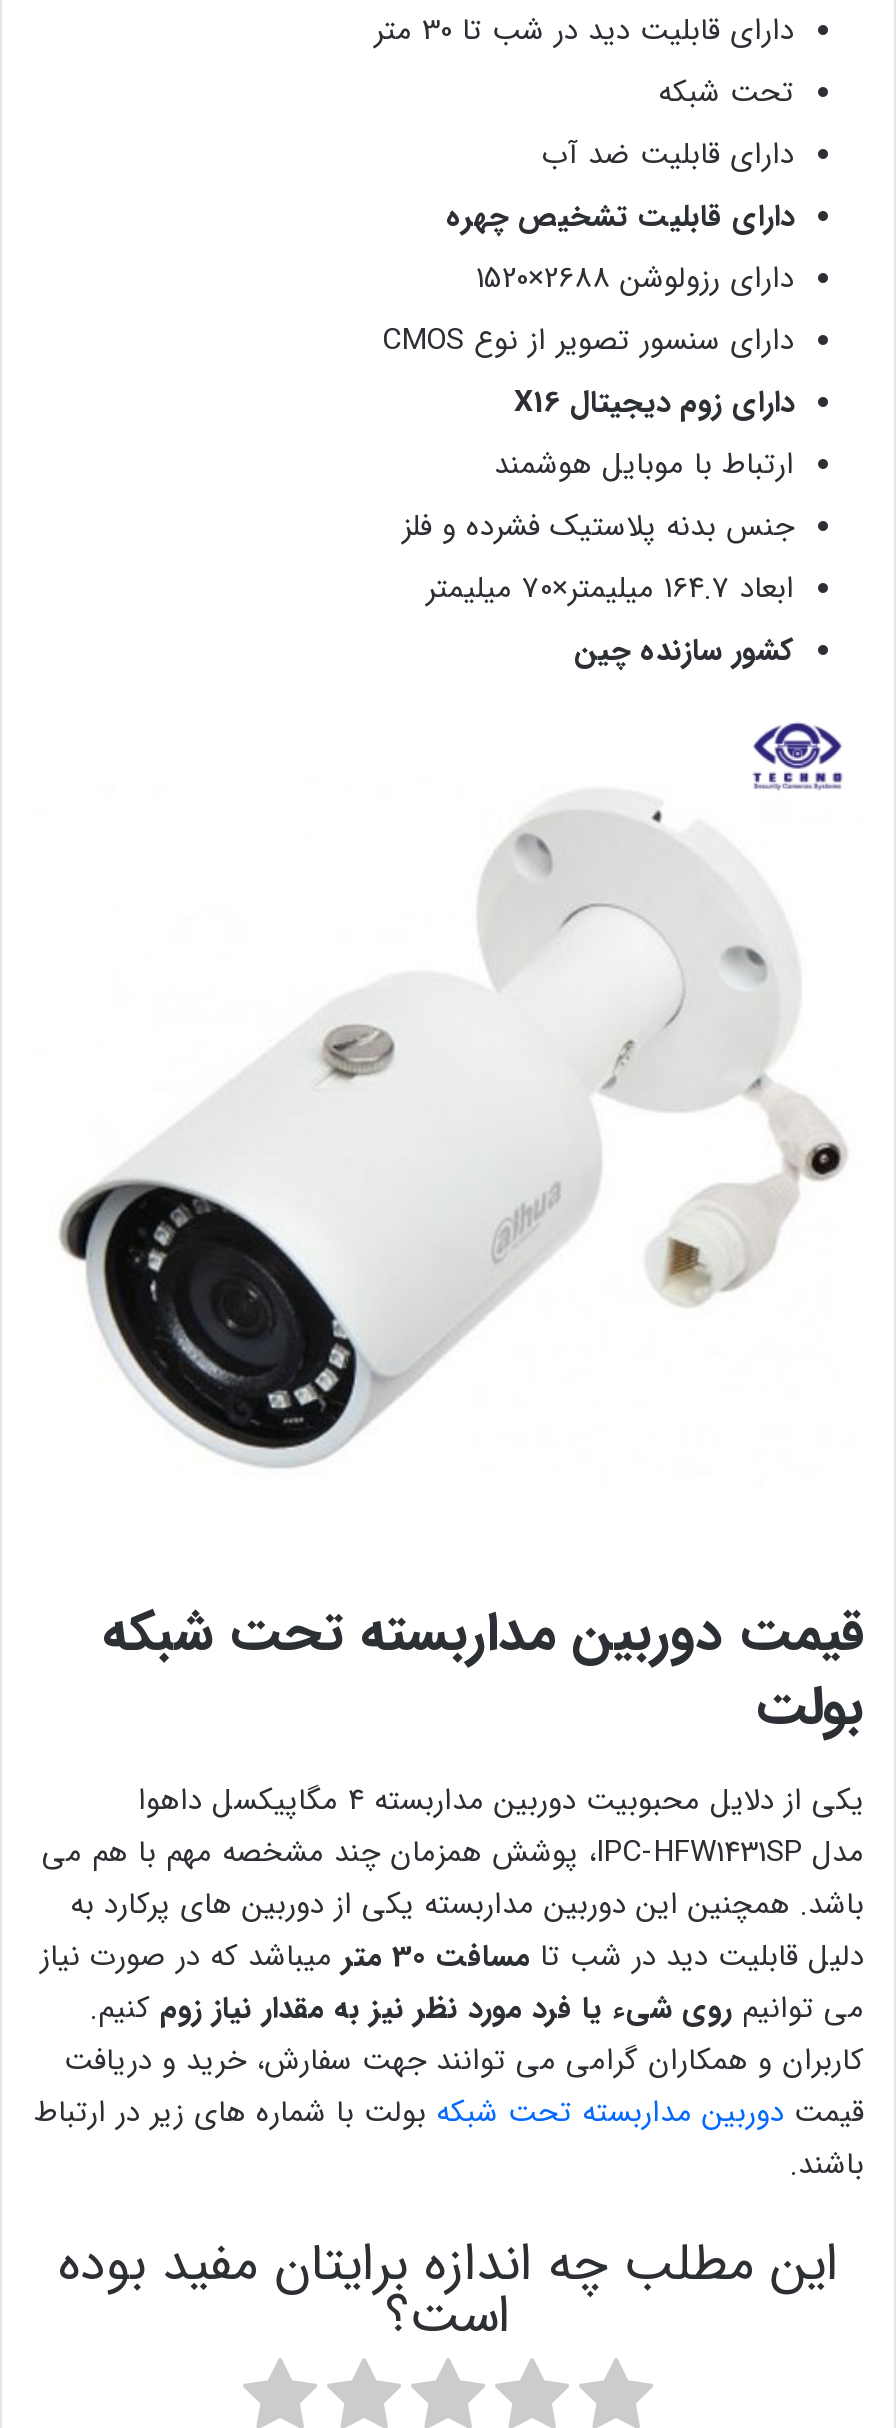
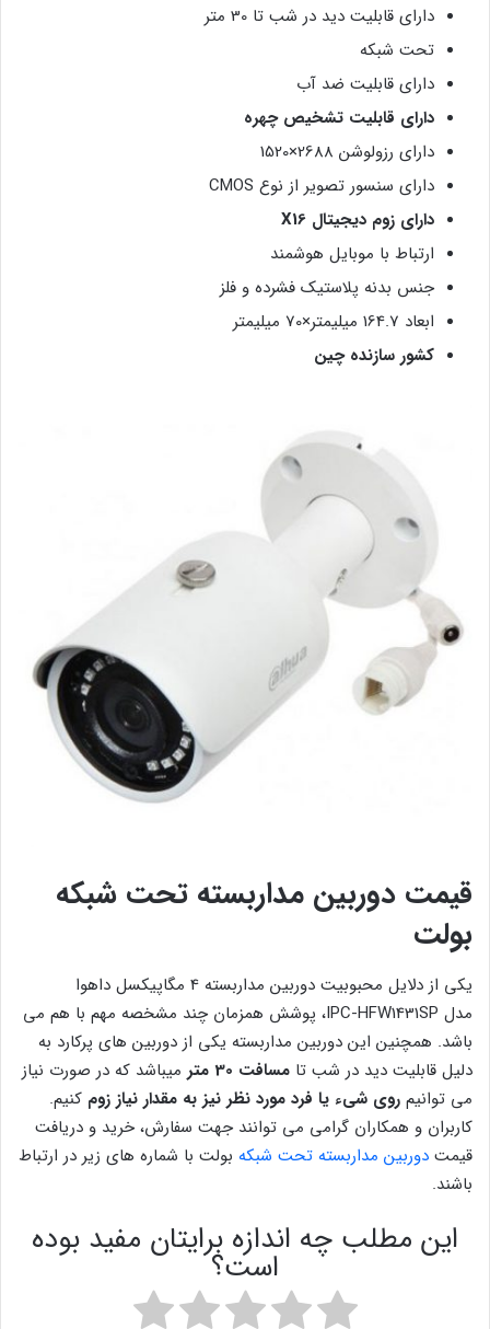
[752,720,844,790] [image] -> none

